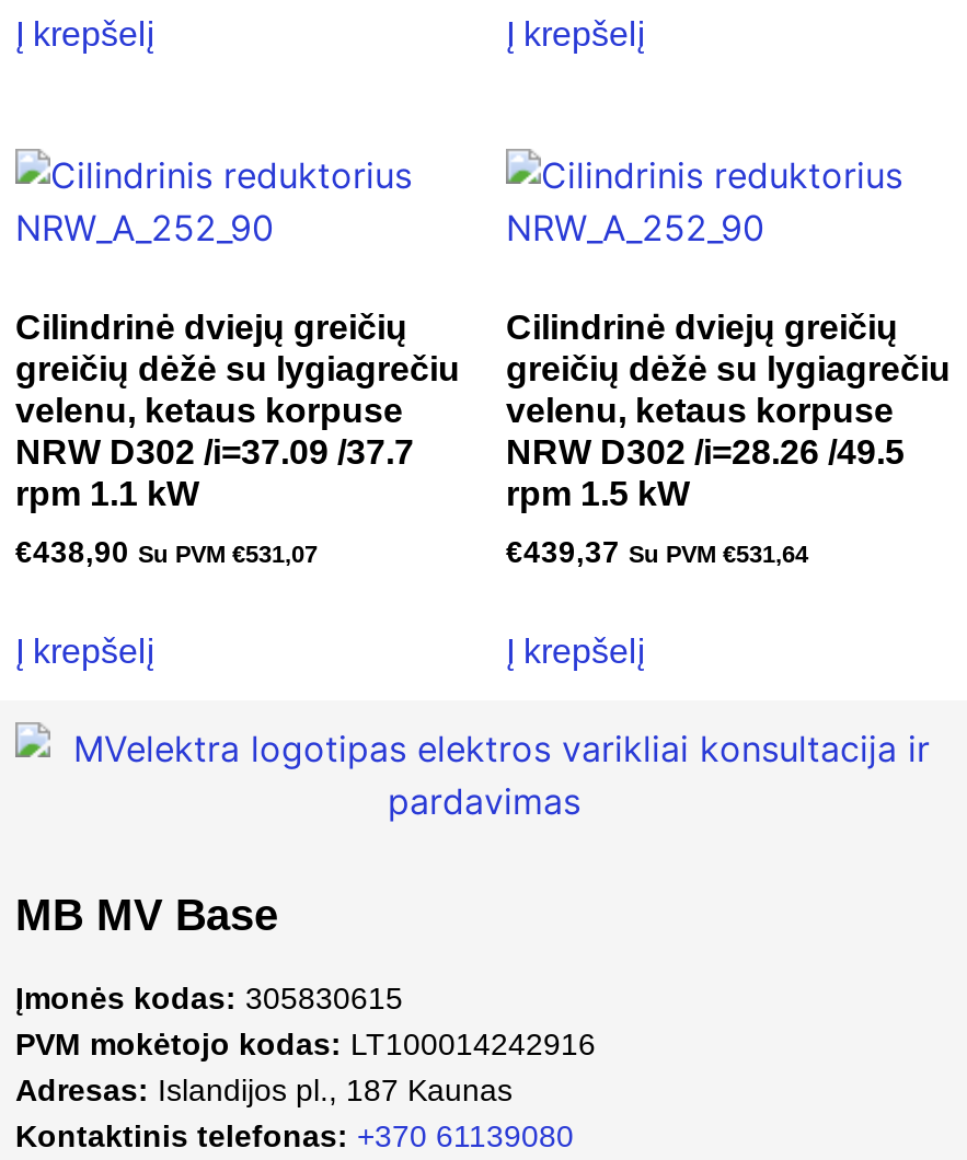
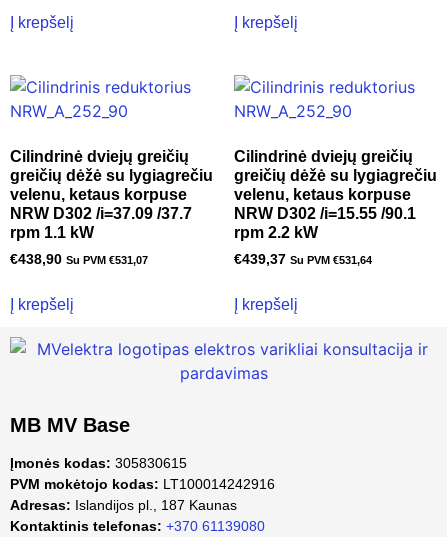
[506,433,905,470] NRW D302 /i=28.26 /49.5 -> [234,205,416,222] NRW D302 /i=15.55 /90.1
[506,475,690,512] rpm 1.5 kW -> [234,224,318,241] rpm 2.2 kW

